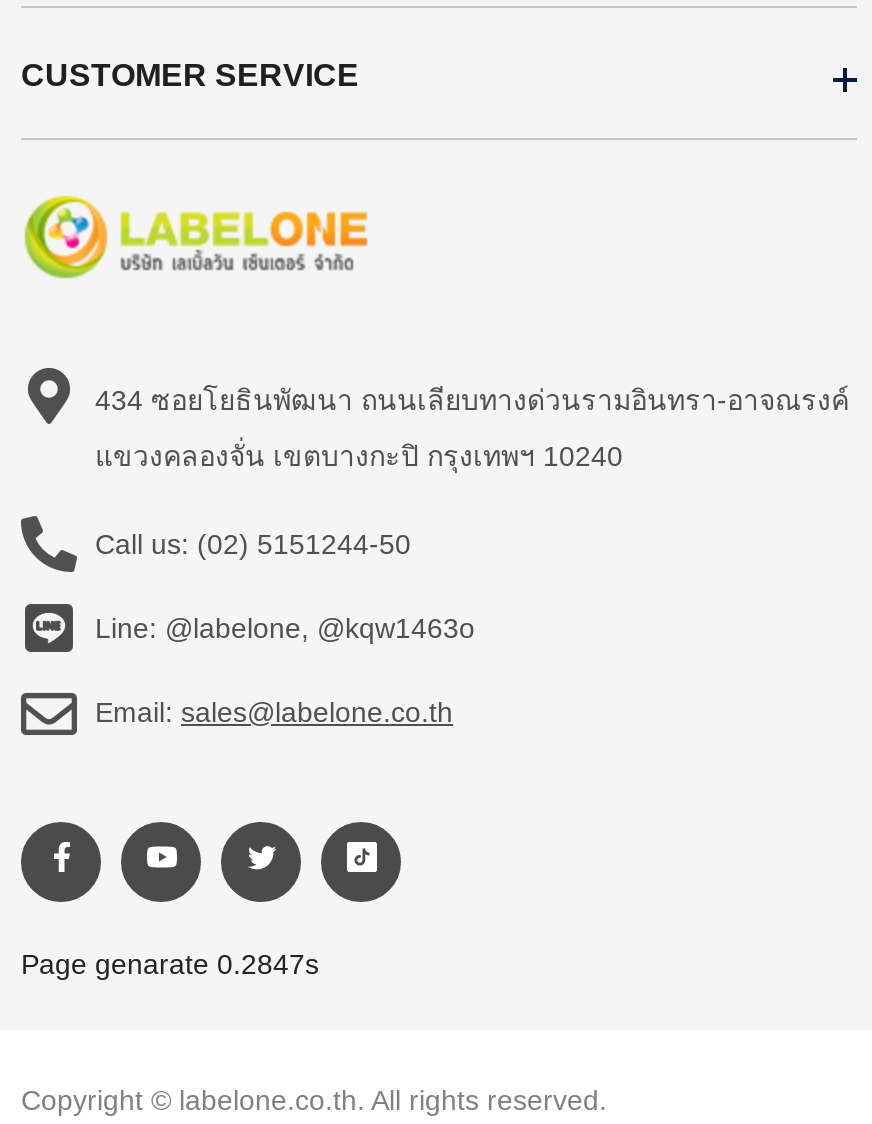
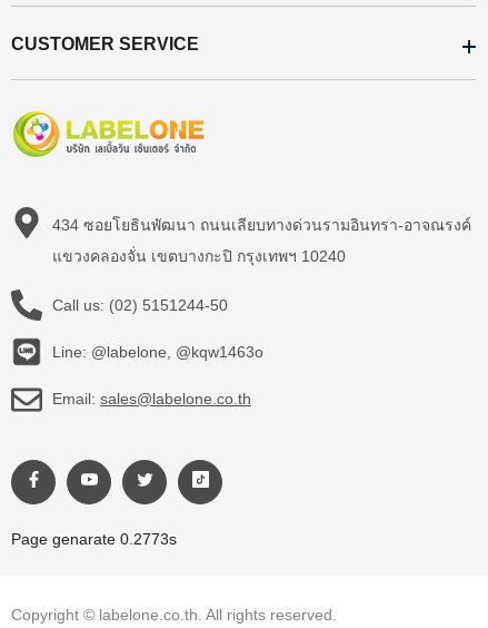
[21,948,319,980] Page genarate 0.2847s -> [11,530,177,548] Page genarate 0.2773s

